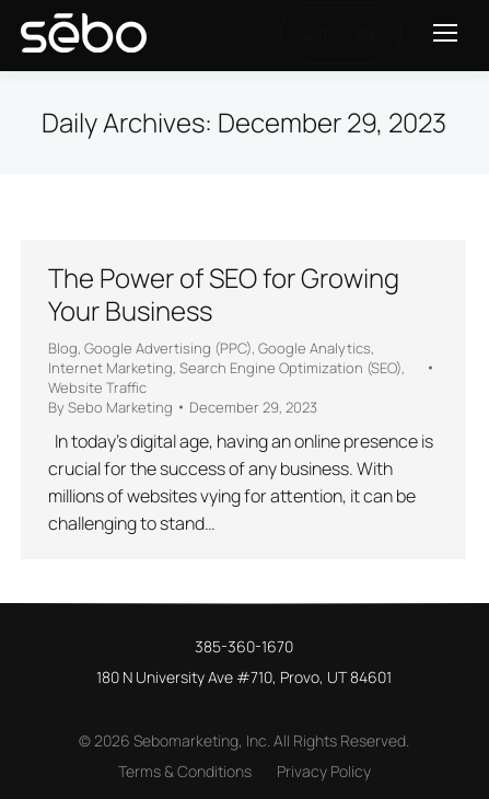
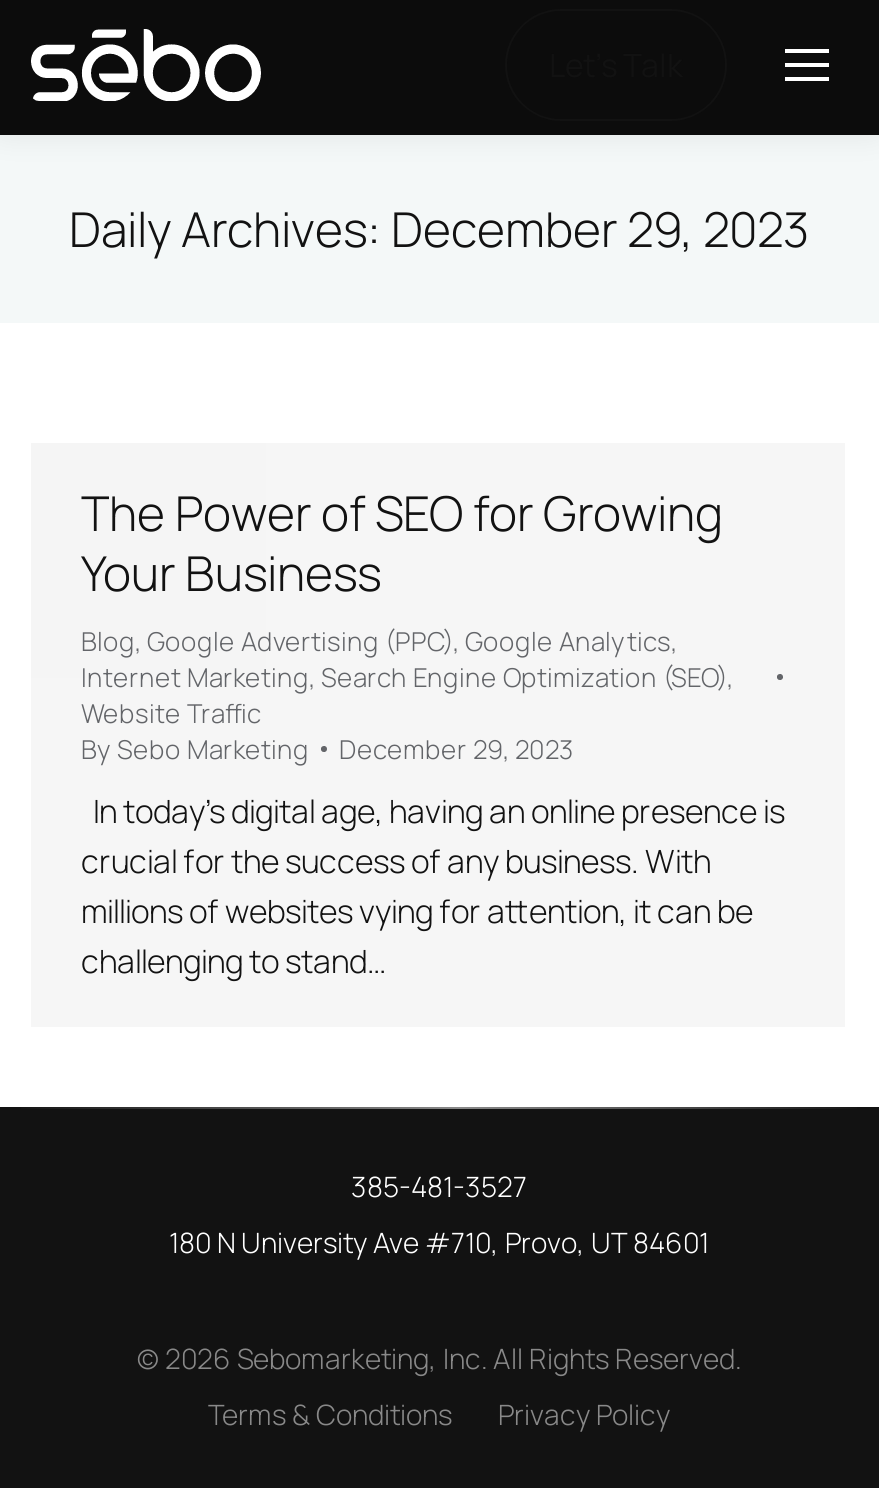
[195,636,293,657] 385-360-1670 -> [351,1167,527,1205] 385-481-3527

